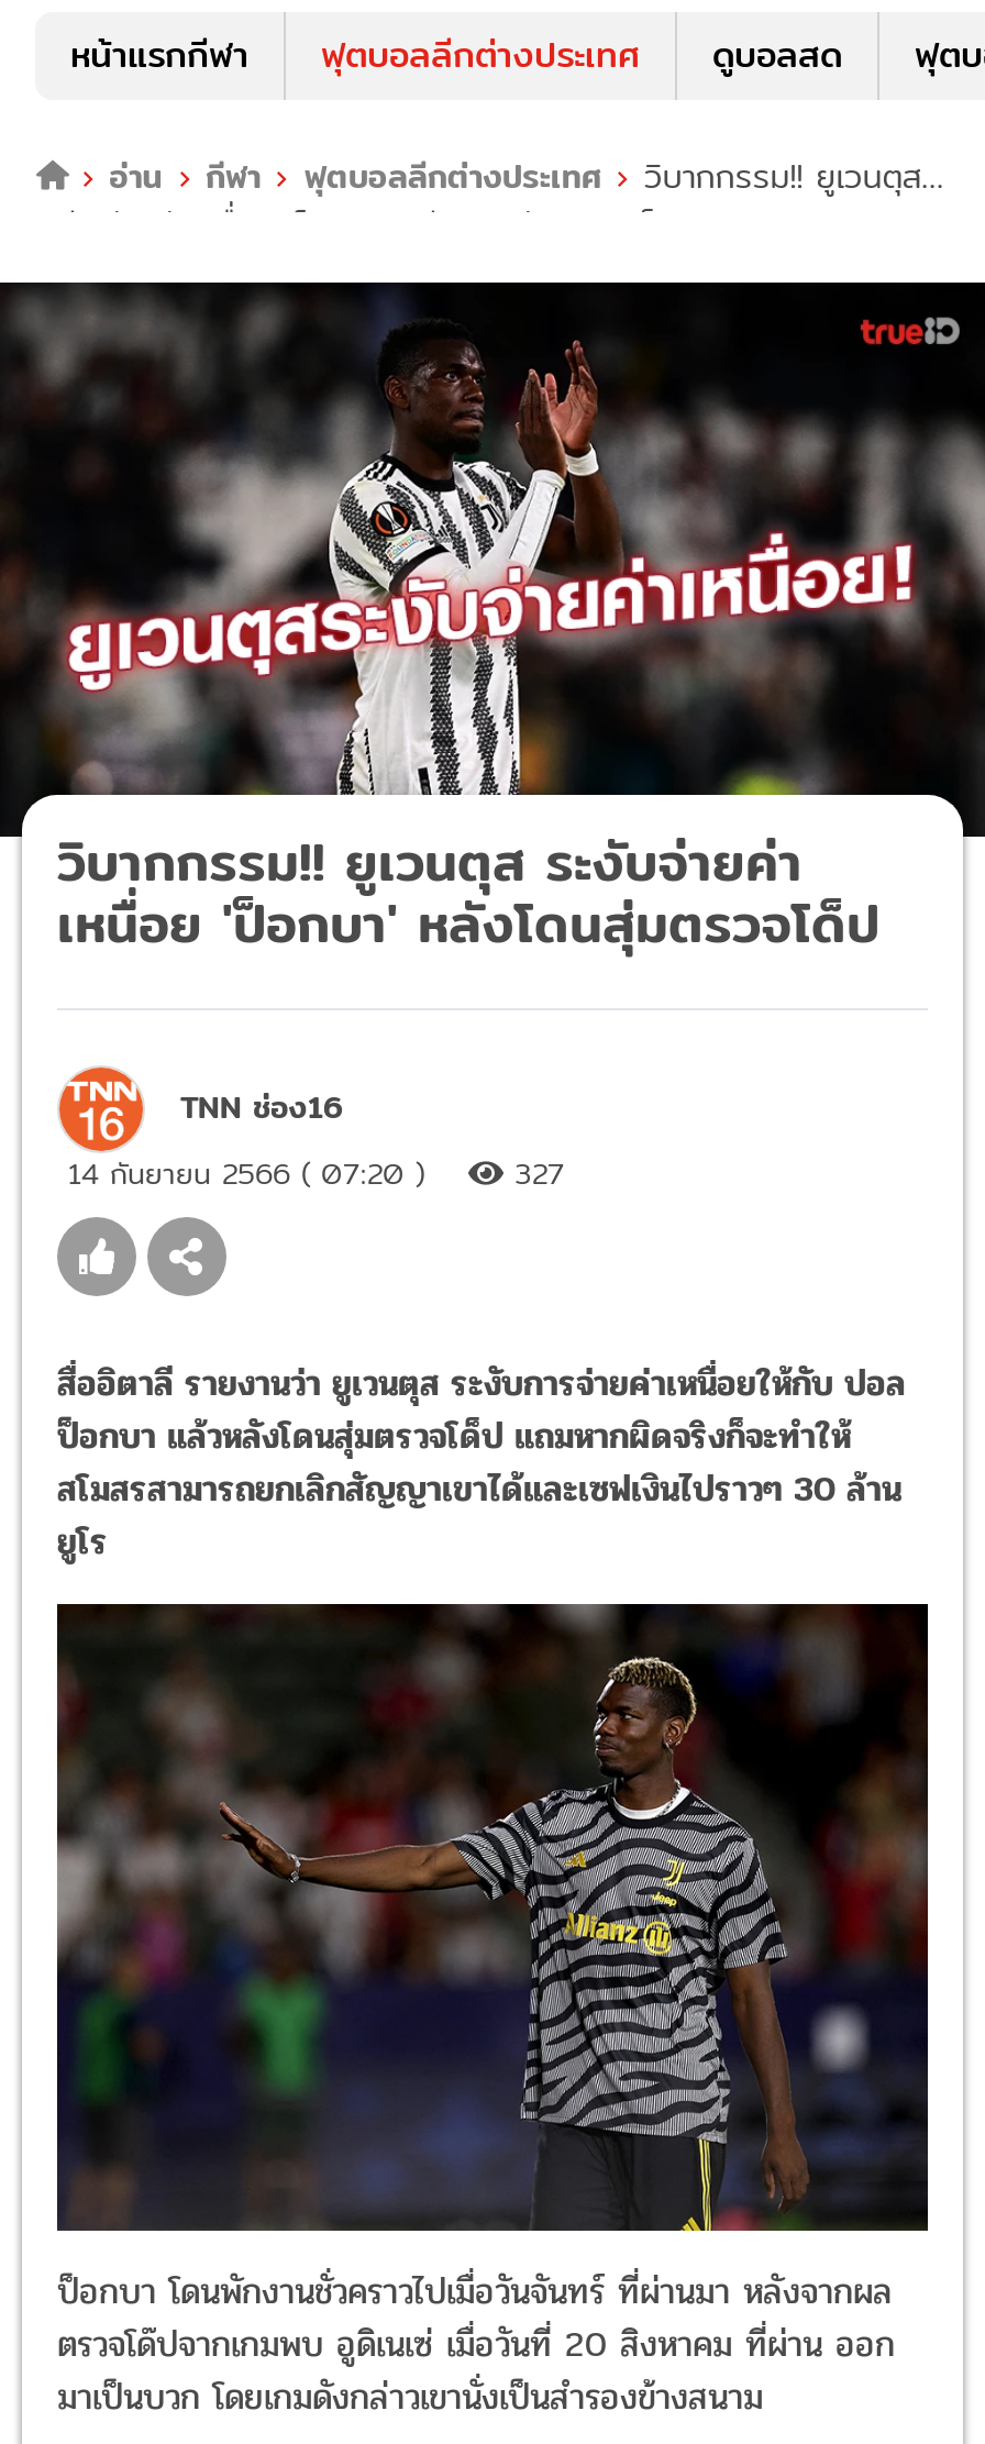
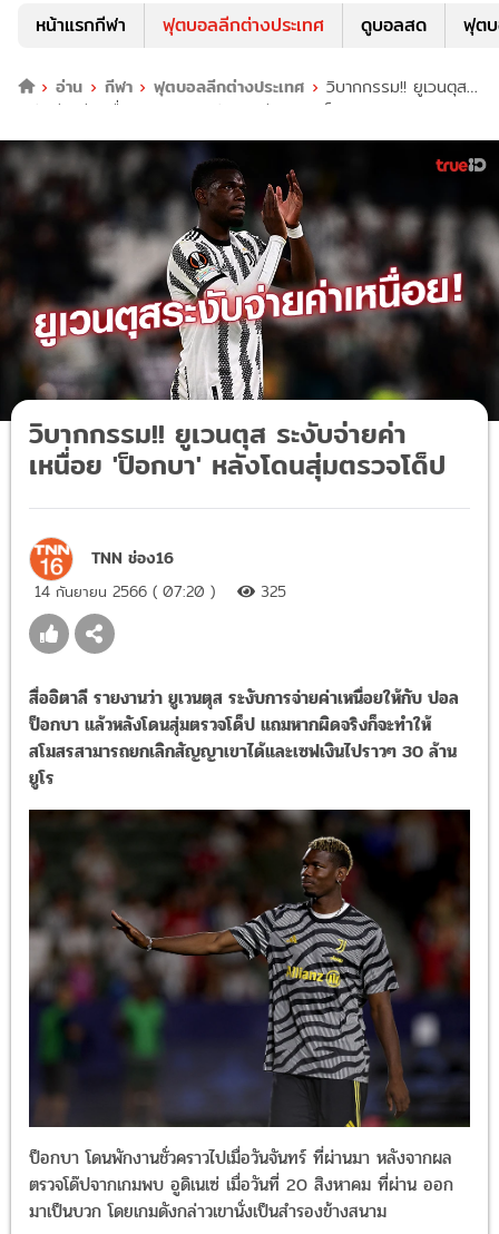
[514,1151,565,1195] 327 -> [261,580,286,602] 325

